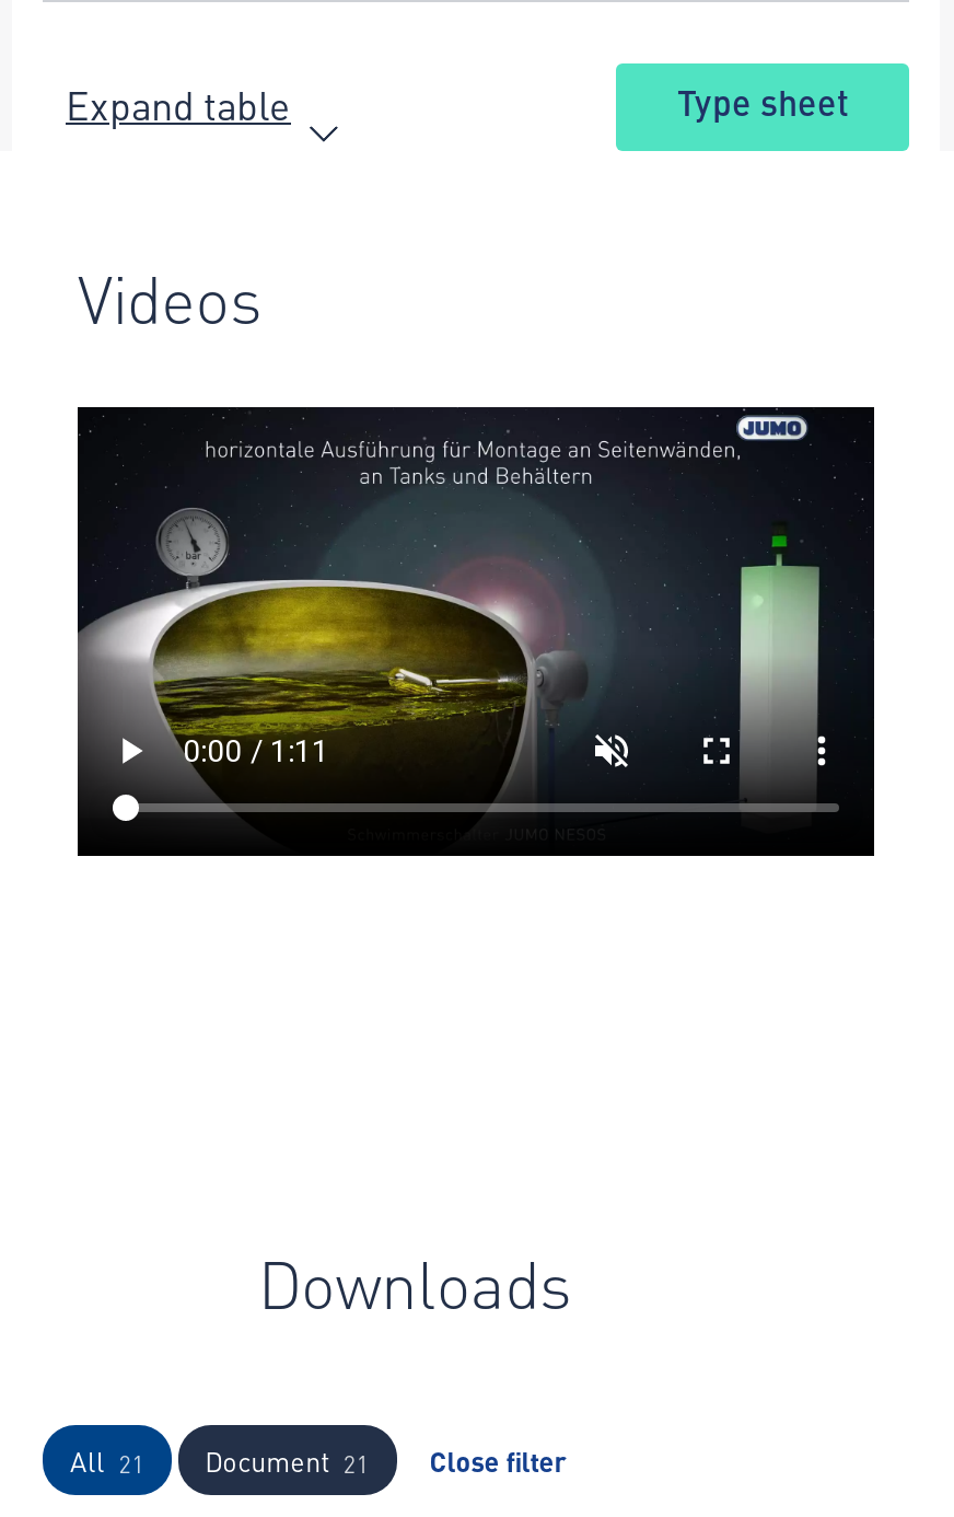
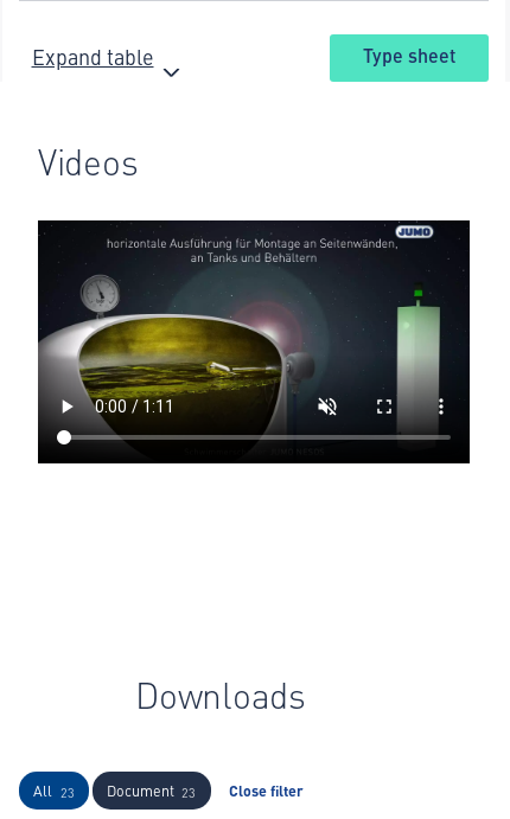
[70,1441,145,1479] All 21 -> [34,780,74,801] All 23
[205,1441,369,1479] Document 21 -> [107,780,196,801] Document 23

